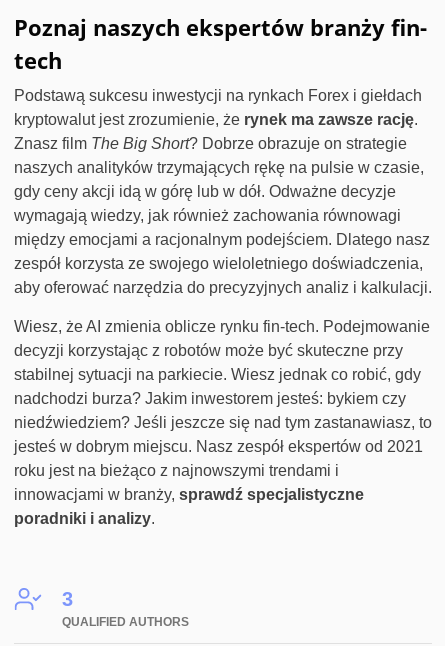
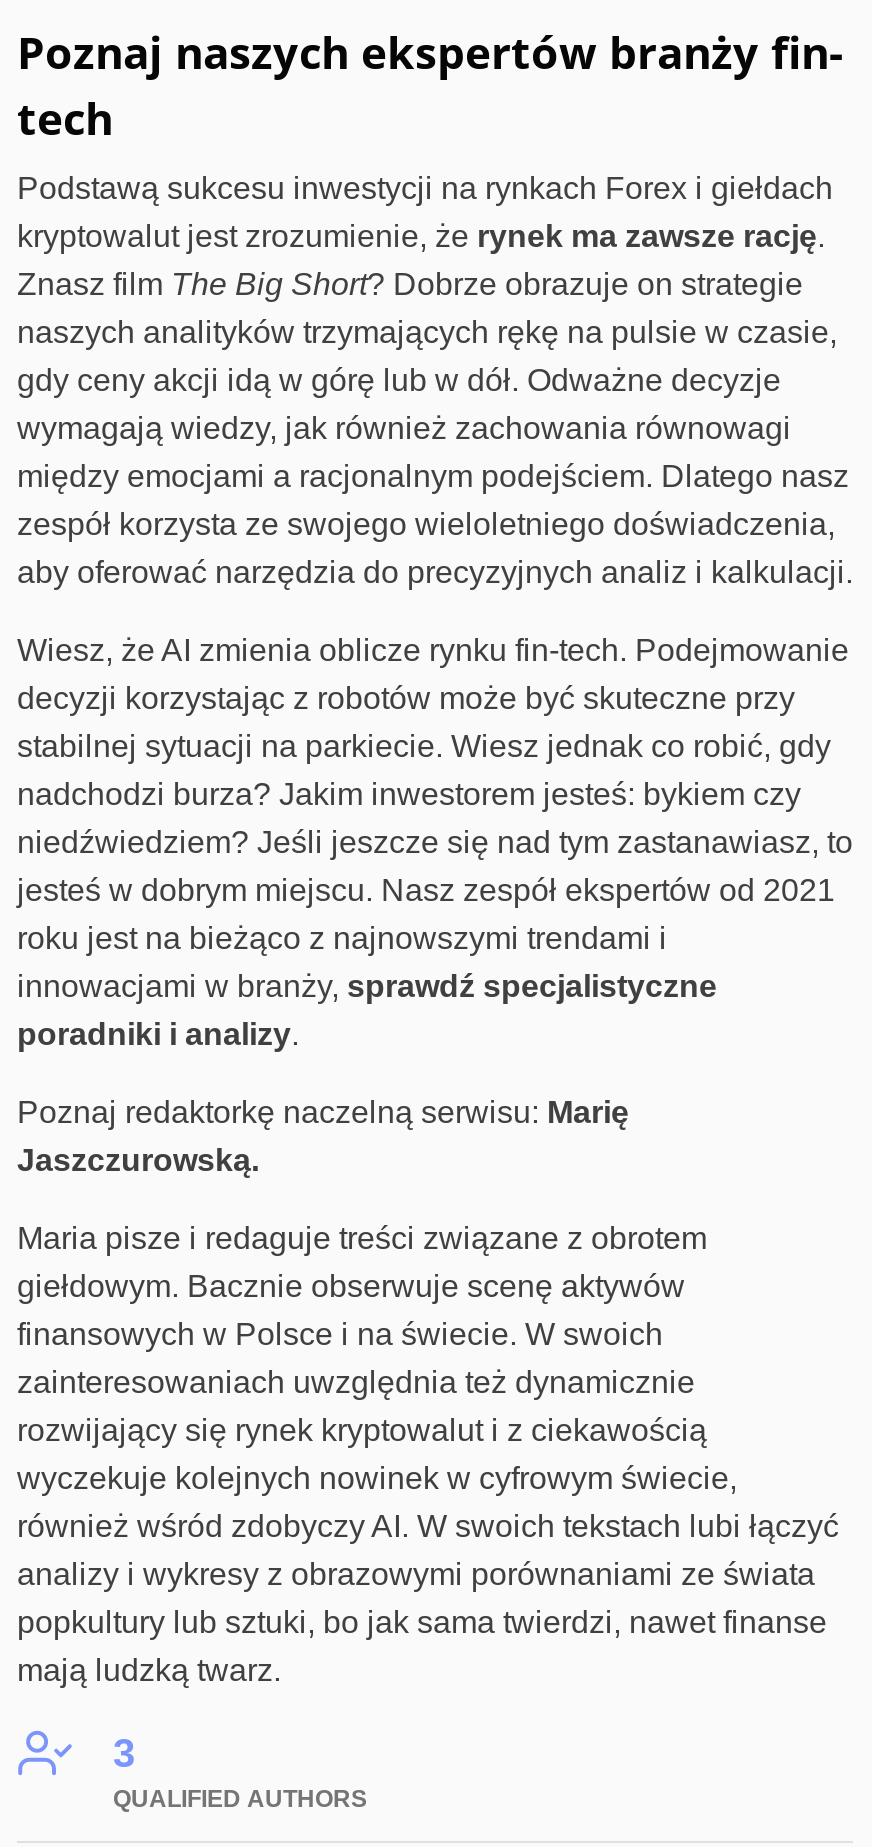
none -> [17,1095,839,1687] Poznaj redaktorkę naczelną serwisu: Marię | Jaszczurowską. | Maria pisze i redaguje treści związane z obrotem | giełdowym. Bacznie obserwuje scenę aktywów | finansowych w Polsce i na świecie. W swoich | zainteresowaniach uwzględnia też dynamicznie | rozwijający się rynek kryptowalut i z ciekawością | wyczekuje kolejnych nowinek w cyfrowym świecie, | również wśród zdobyczy AI. W swoich tekstach lubi łączyć | analizy i wykresy z obrazowymi porównaniami ze świata | popkultury lub sztuki, bo jak sama twierdzi, nawet finanse | mają ludzką twarz.

